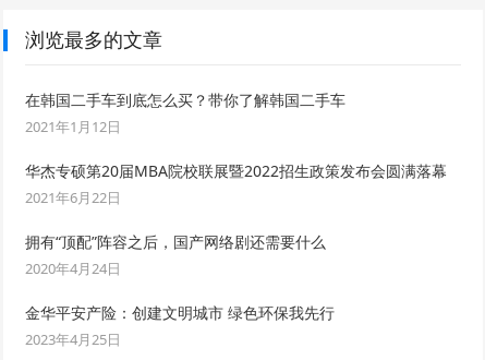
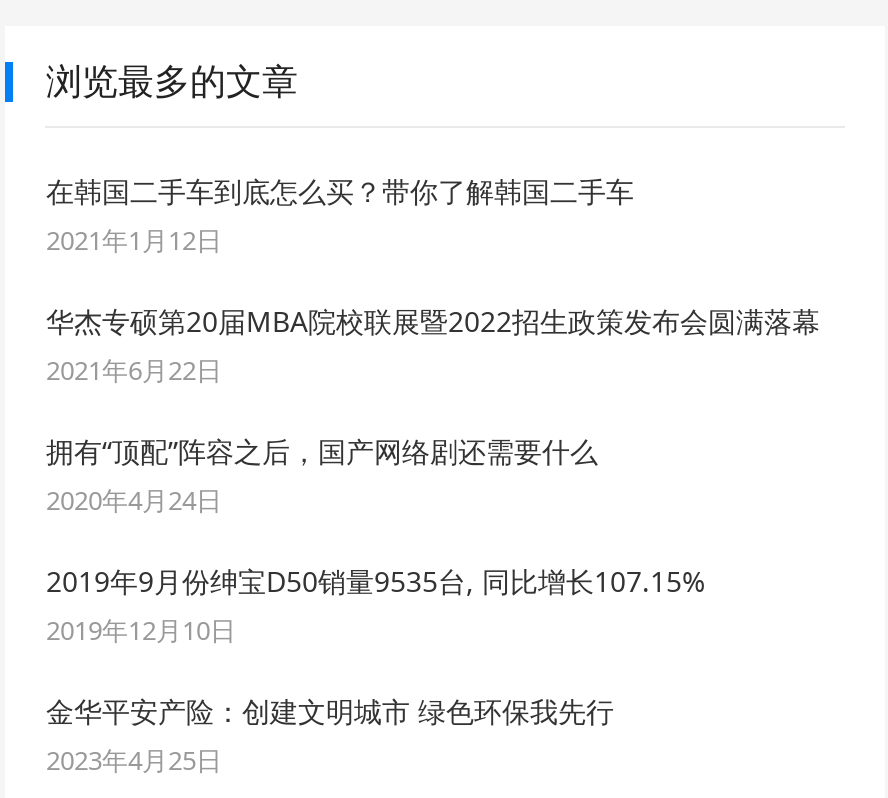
none -> [46,561,706,647] 2019年9月份绅宝D50销量9535台, 同比增长107.15% | 2019年12月10日

